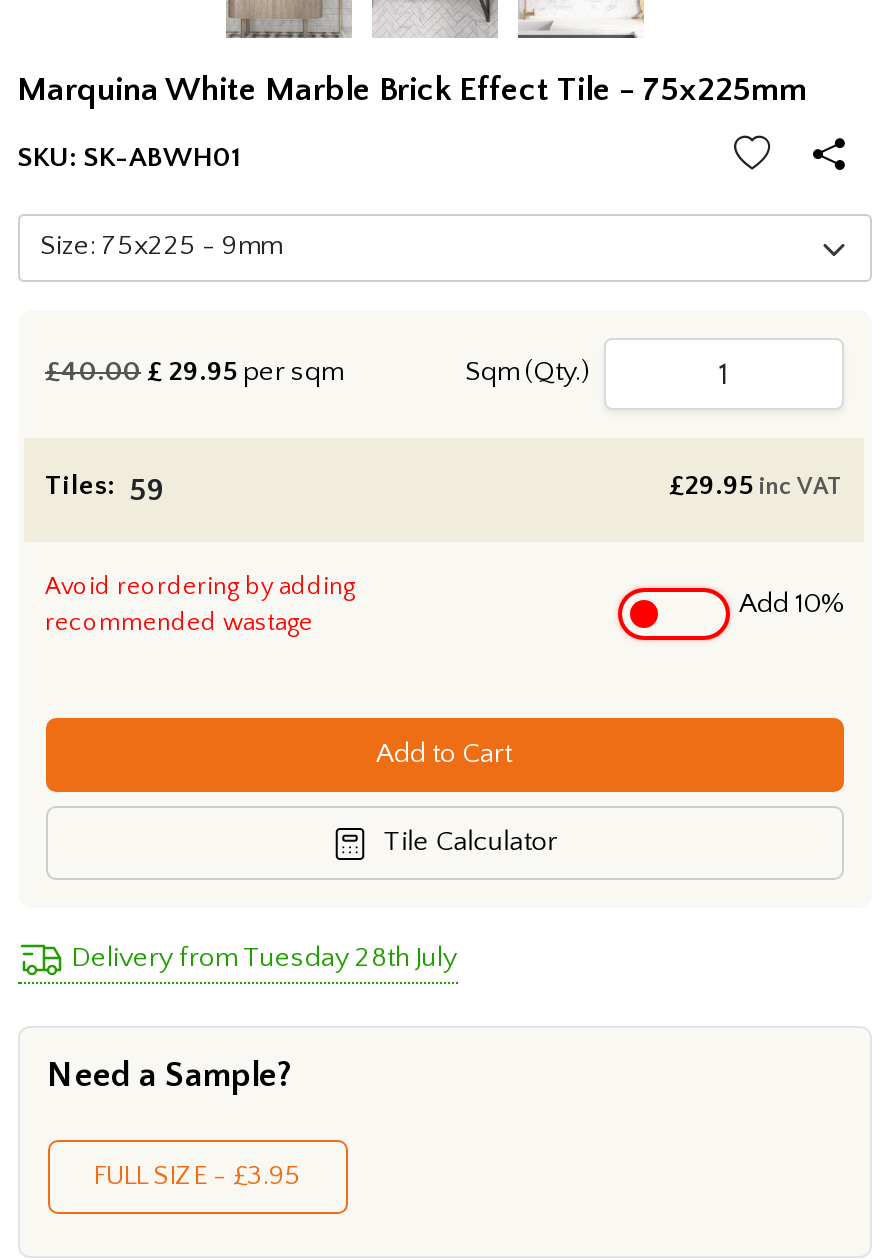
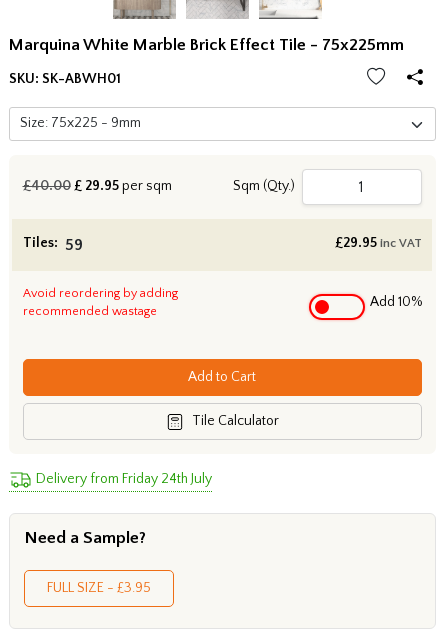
[71,942,457,974] Delivery from Tuesday 28th July -> [35,471,211,487] Delivery from Friday 24th July

